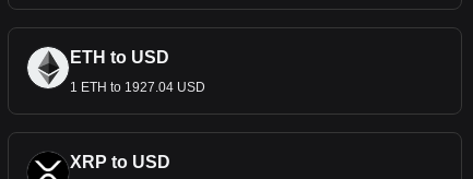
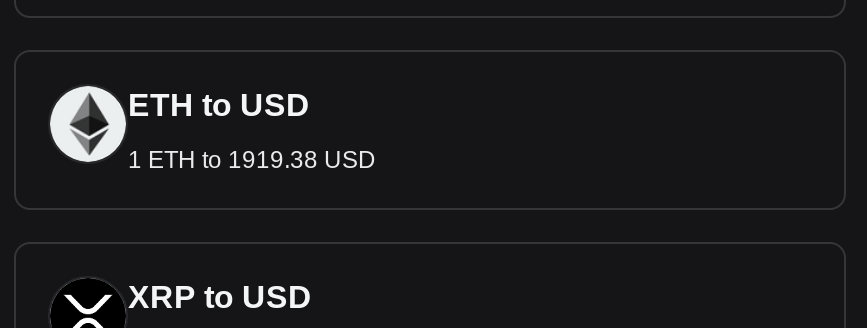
[70,80,205,95] 1 ETH to 1927.04 USD -> [128,146,376,174] 1 ETH to 1919.38 USD

